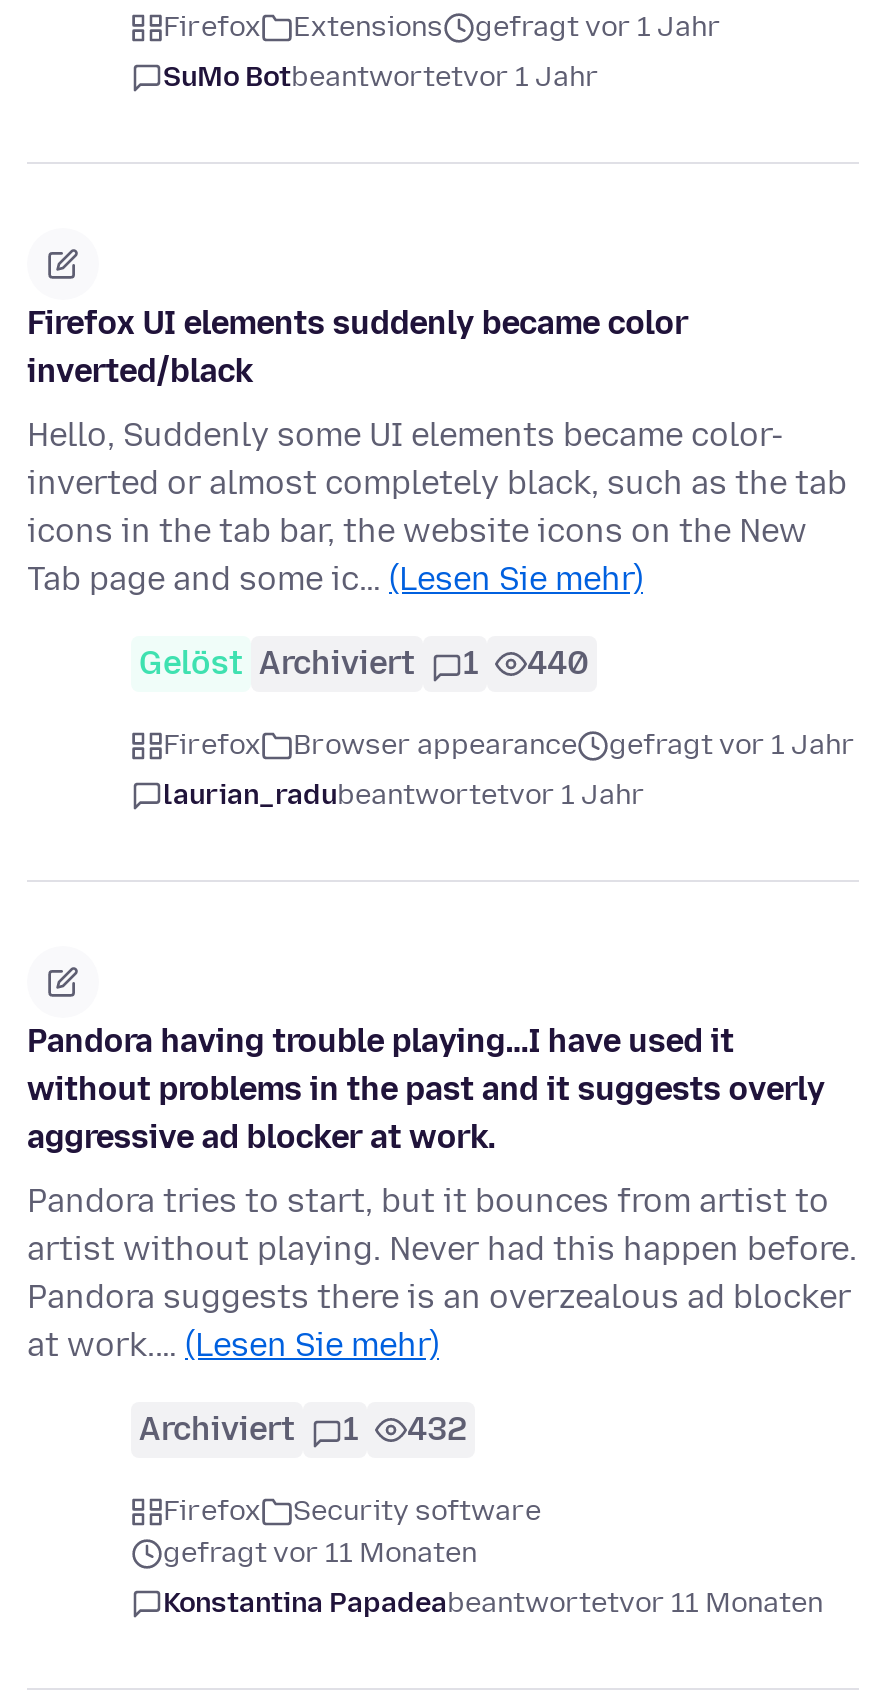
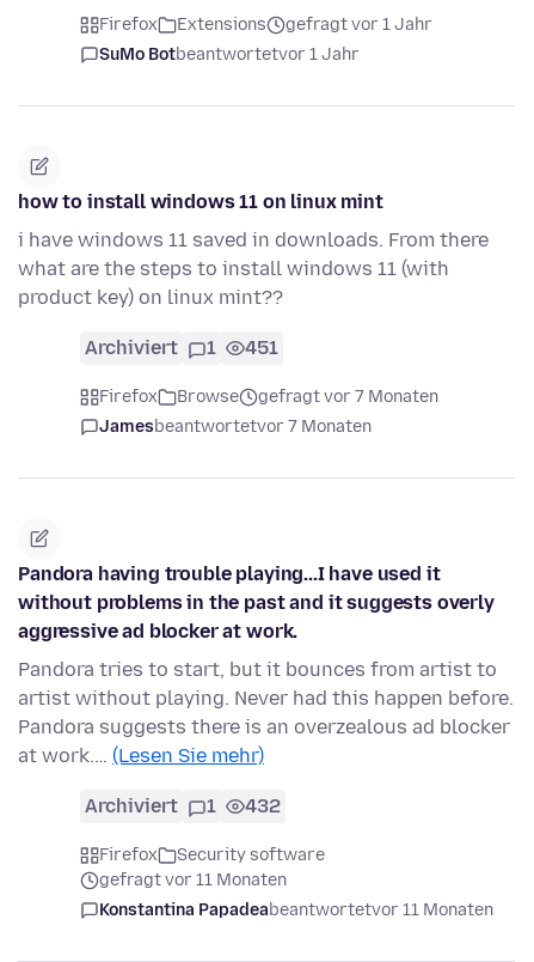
[27,305,688,391] Firefox UI elements suddenly became color | inverted/black -> [18,191,383,214] how to install windows 11 on linux mint
[27,417,847,599] Hello, Suddenly some UI elements became color- | inverted or almost completely black, such as the tab | icons in the tab bar, the website icons on the New | Tab page and some ic… (Lesen Sie mehr) -> [18,229,489,309] i have windows 11 saved in downloads. From there | what are the steps to install windows 11 (with | product key) on linux mint??
[139,645,415,683] Gelöst Archiviert -> [85,337,178,360] Archiviert
[527,645,589,683] 440 -> [245,337,278,360] 451
[293,729,855,763] Browser appearance | gefragt vor 1 Jahr -> [177,387,438,407] Browse | gefragt vor 7 Monaten
[163,779,645,813] laurian_radubeantwortetvor 1 Jahr -> [99,417,372,437] Jamesbeantwortetvor 7 Monaten

